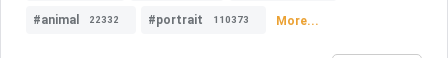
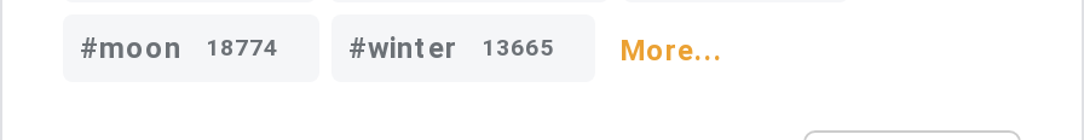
[33,13,249,27] #animal | 22332 | #portrait | 110373 -> [80,31,554,65] #moon | 18774 | #winter | 13665

